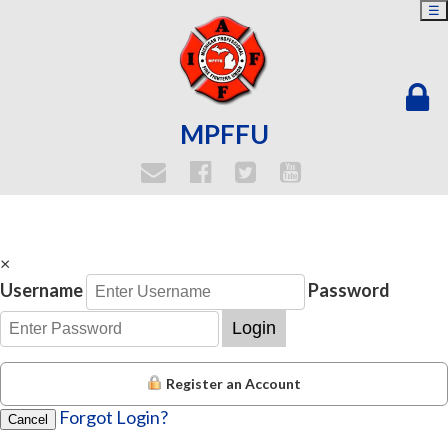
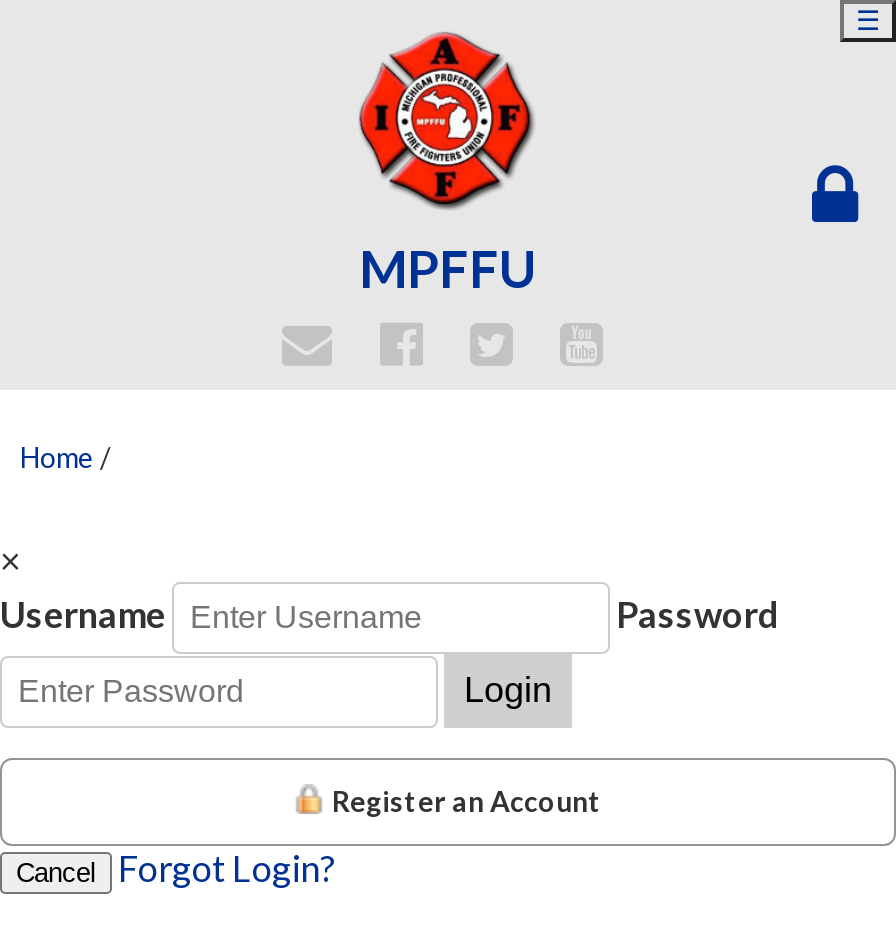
none -> [20,440,110,474] Home /

